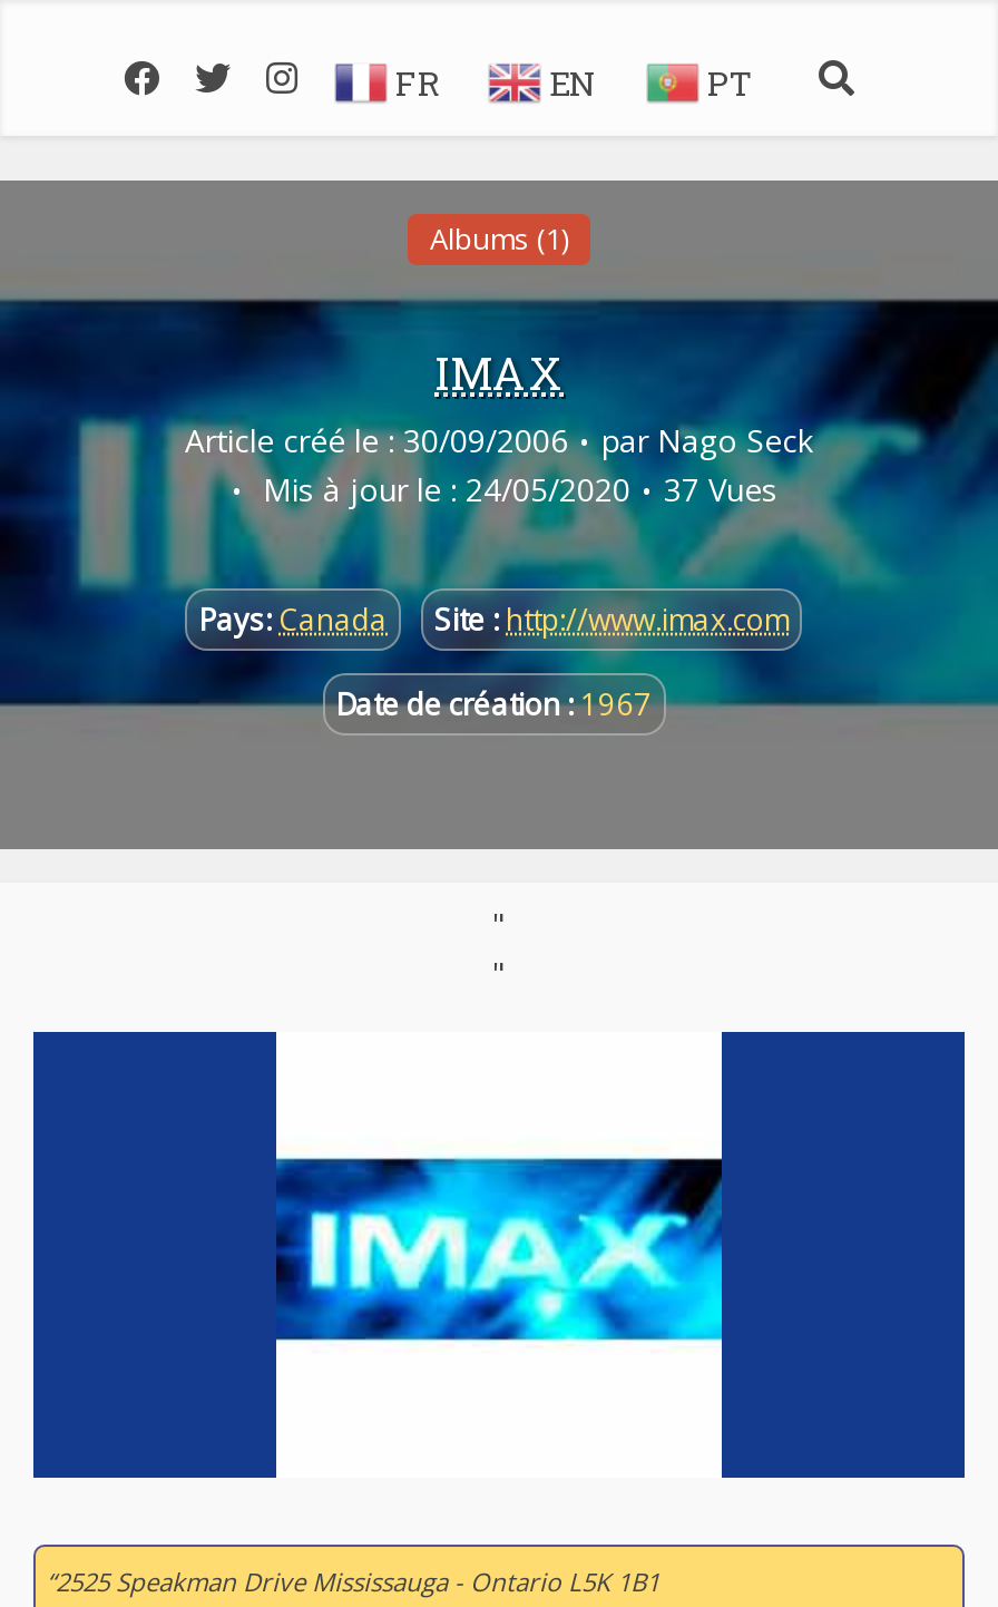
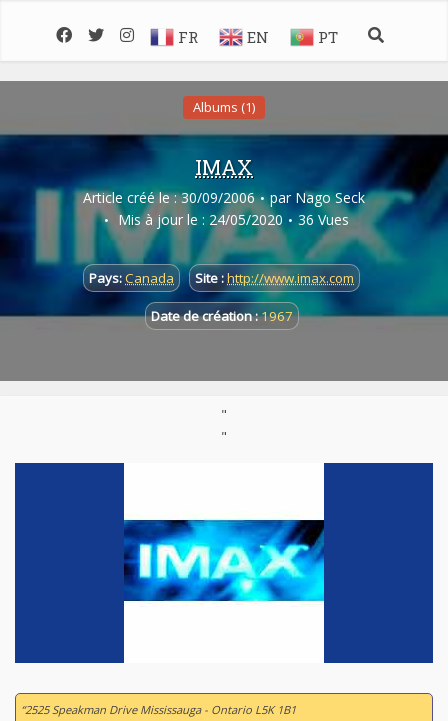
[254,468,777,510] Mis à jour le : 24/05/2020 37 Vues -> [114,210,349,229] Mis à jour le : 24/05/2020 36 Vues

